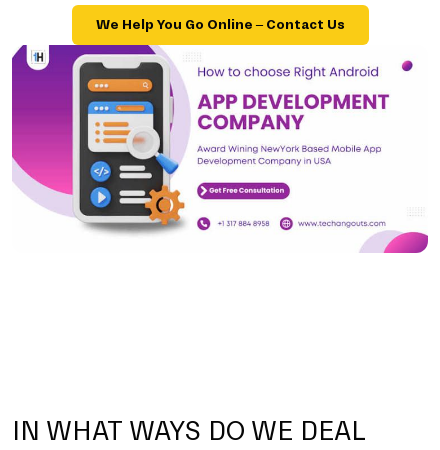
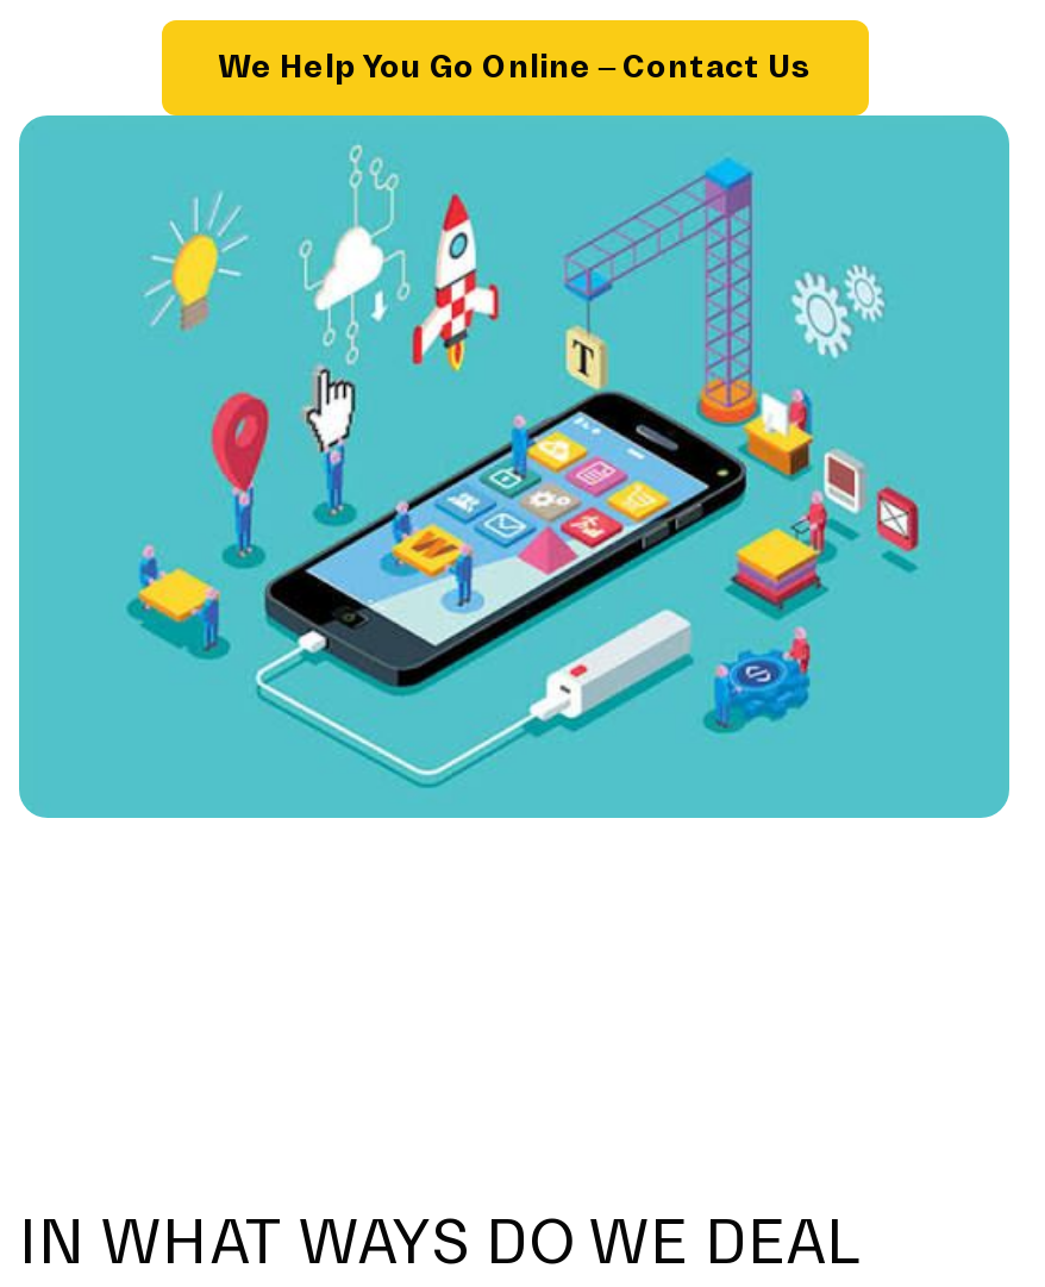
[11,44,429,254] [image] -> [17,113,1012,820] [image]

